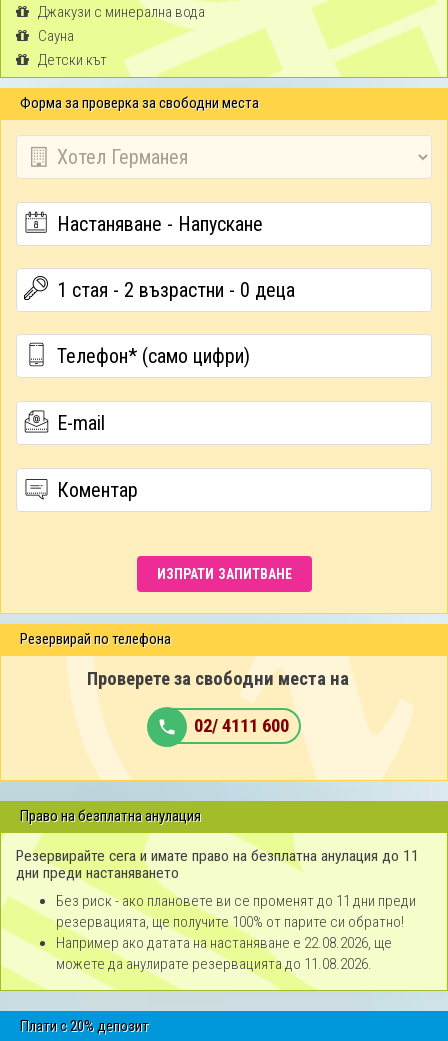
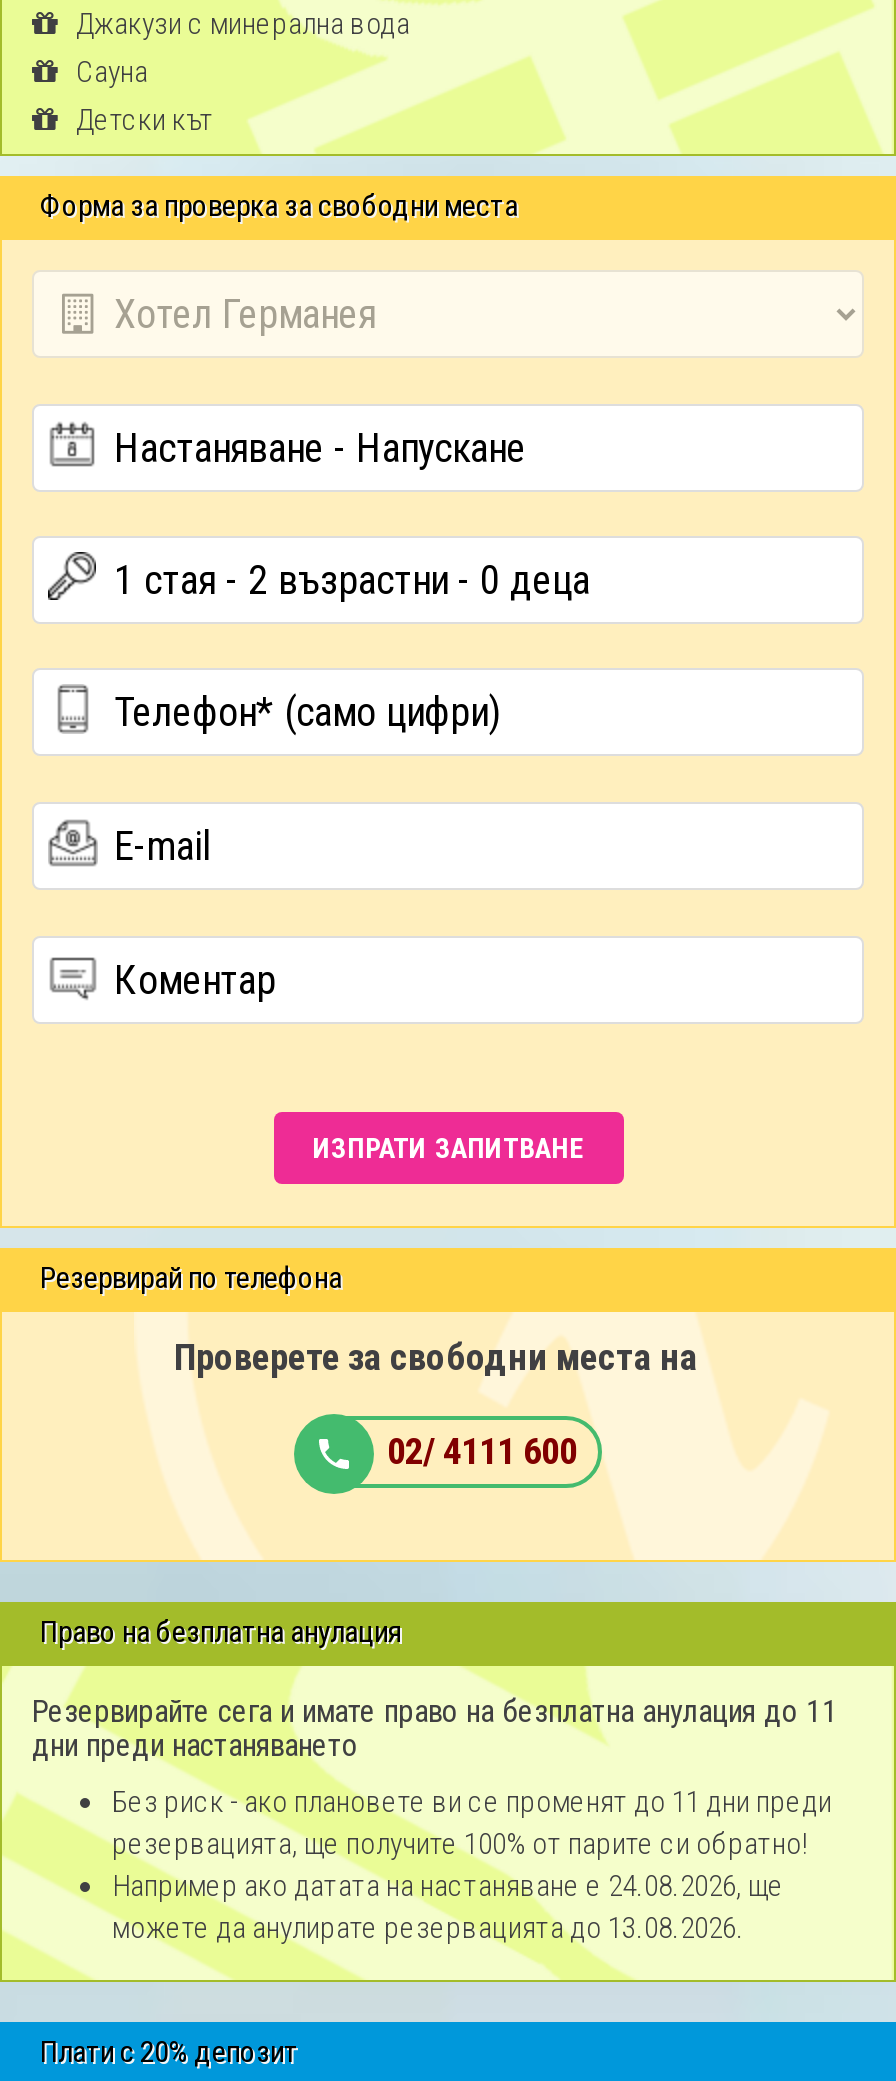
[56,934,392,952] Например ако датата на настаняване е 22.08.2026, ще -> [112,1868,784,1904] Например ако датата на настаняване е 24.08.2026, ще
[56,955,372,973] можете да анулирате резервацията до 11.08.2026. -> [112,1910,744,1946] можете да анулирате резервацията до 13.08.2026.

